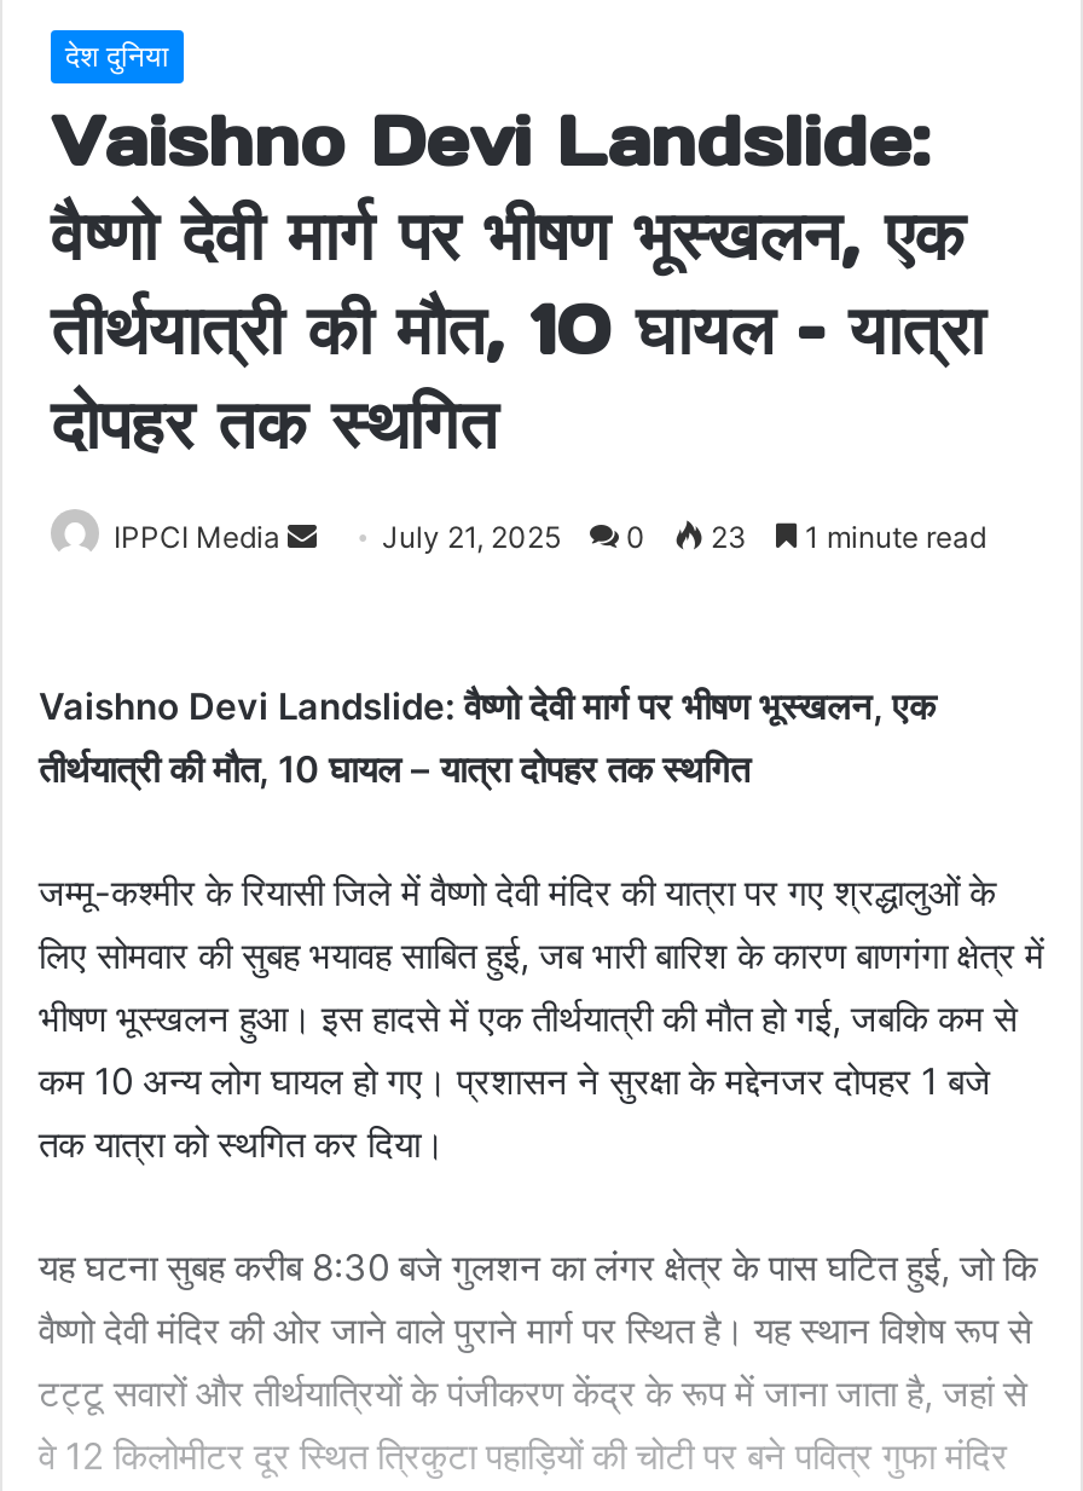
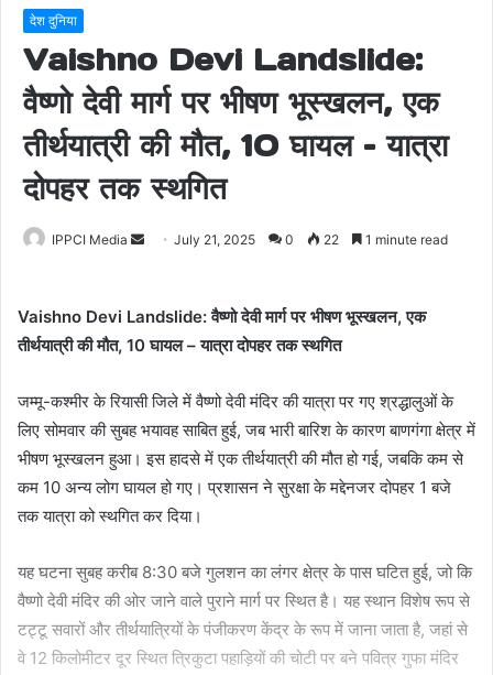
[703,519,747,555] 23 -> [320,231,339,248] 22

